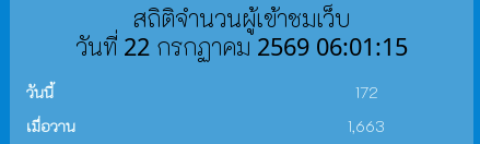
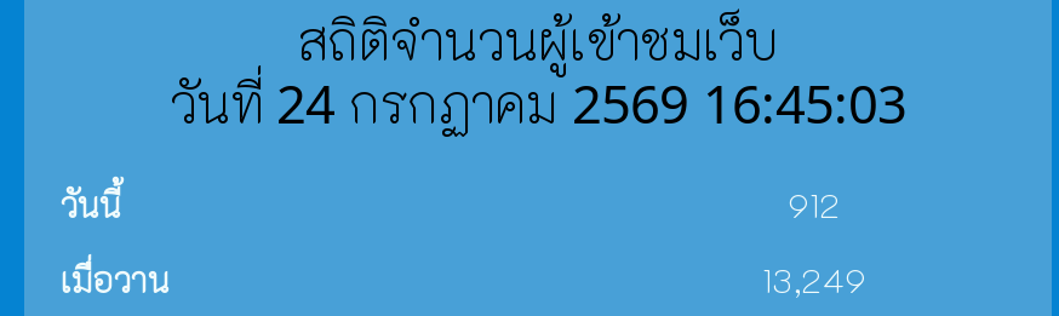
[75,31,408,62] วันที่ 22 กรกฏาคม 2569 06:01:15 -> [170,68,906,139] วันที่ 24 กรกฏาคม 2569 16:45:03
[355,82,378,103] 172 -> [788,182,841,228] 912
[348,116,385,137] 1,663 -> [762,257,866,303] 13,249

